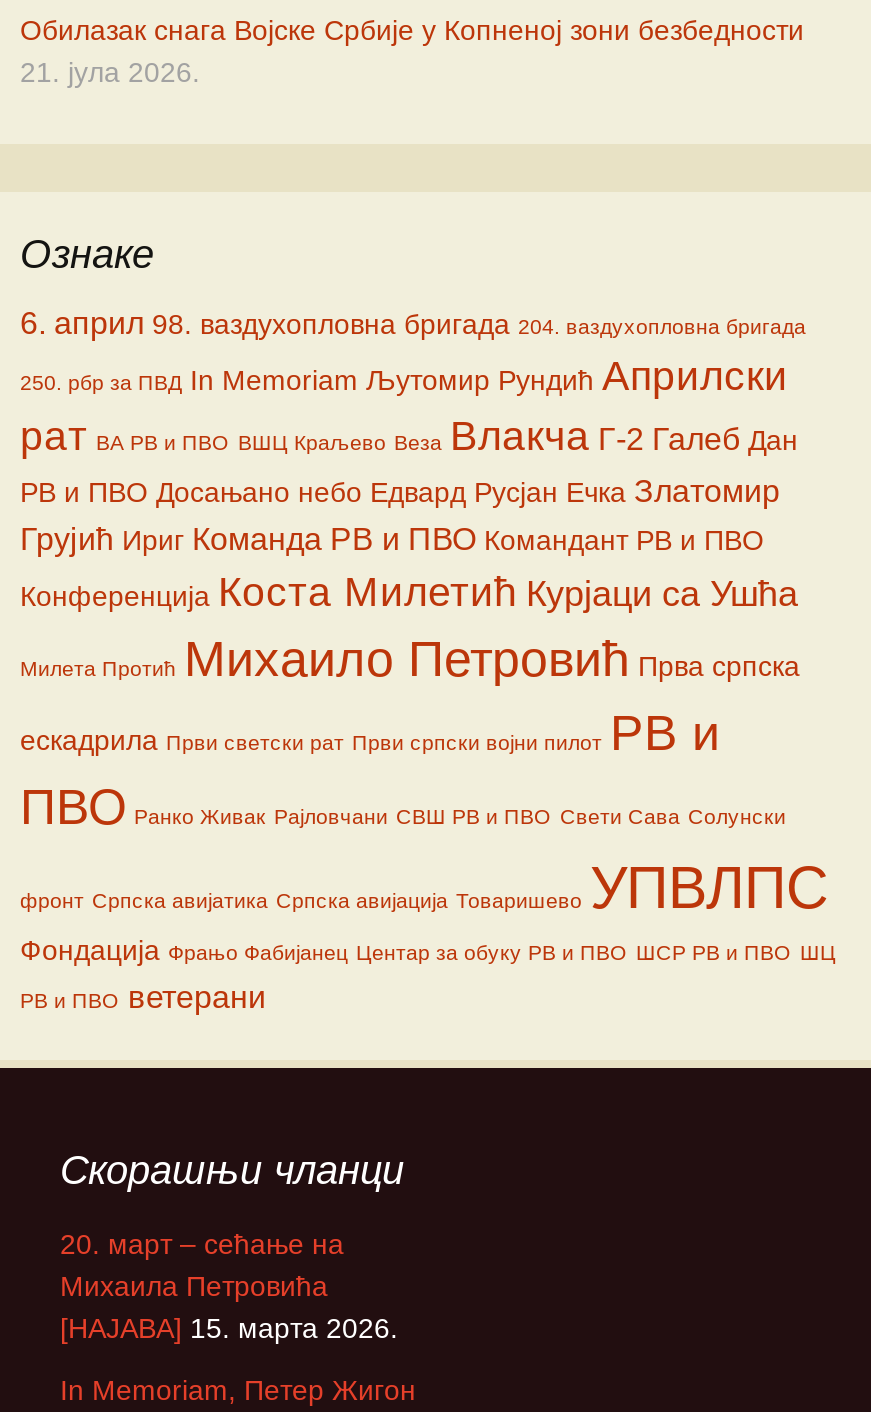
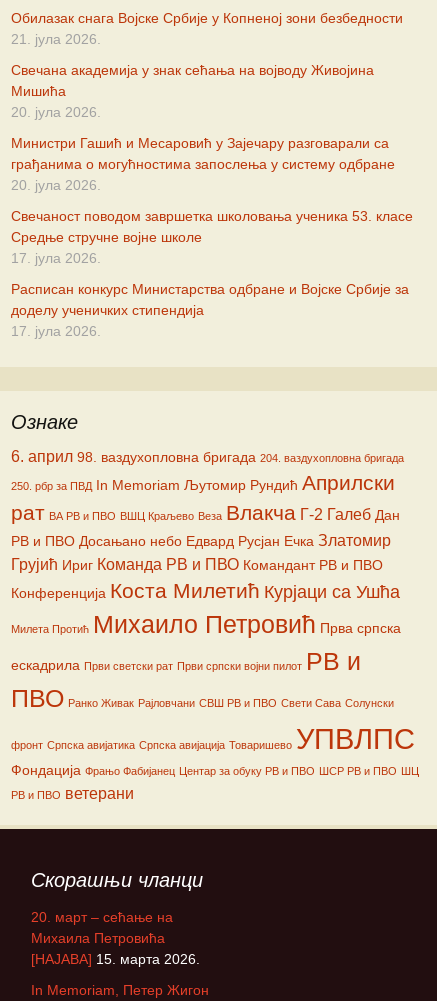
none -> [11,62,413,339] Свечана академија у знак сећања на војводу Живојина | Мишића | 20. јула 2026. | Министри Гашић и Месаровић у Зајечару разговарали са | грађанима о могућностима запослења у систему одбране | 20. јула 2026. | Свечаност поводом завршетка школовања ученика 53. класе | Средње стручне војне школе | 17. јула 2026. | Расписан конкурс Министарства одбране и Војске Србије за | доделу ученичких стипендија | 17. јула 2026.

